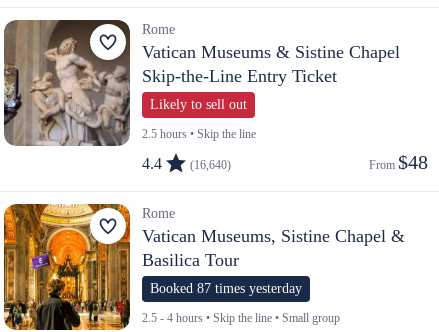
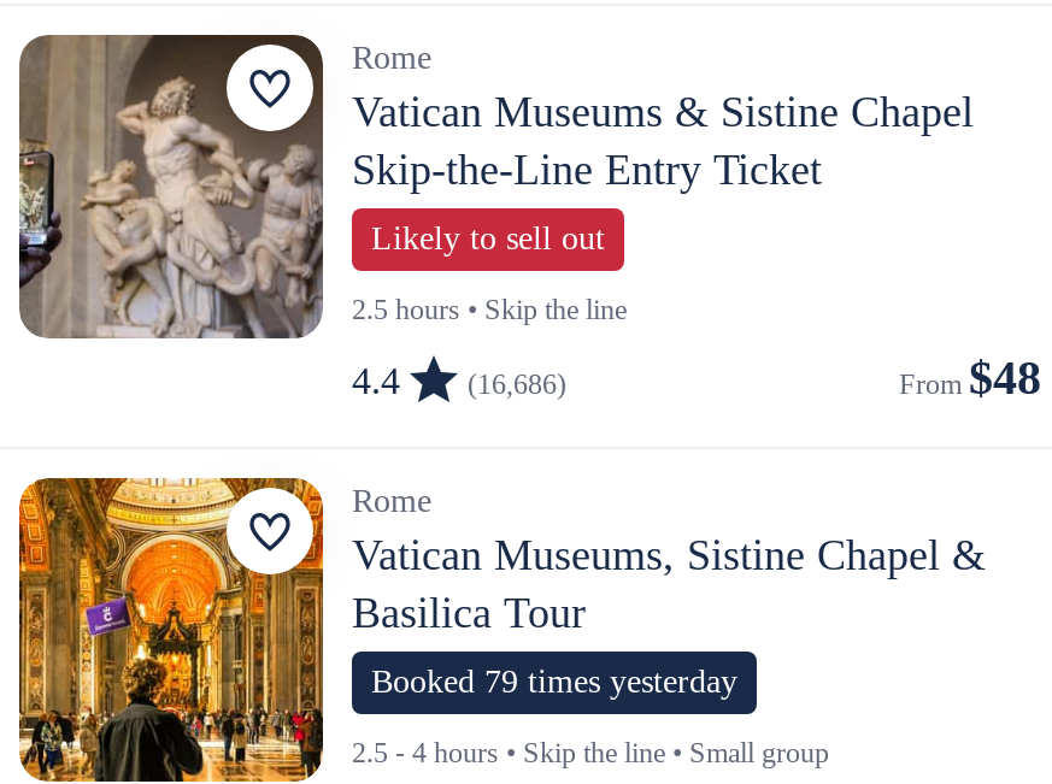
[142,155,231,172] 4.4 (16,640) -> [352,360,566,401] 4.4 (16,686)
[150,281,302,296] Booked 87 times yesterday -> [371,664,737,700] Booked 79 times yesterday

